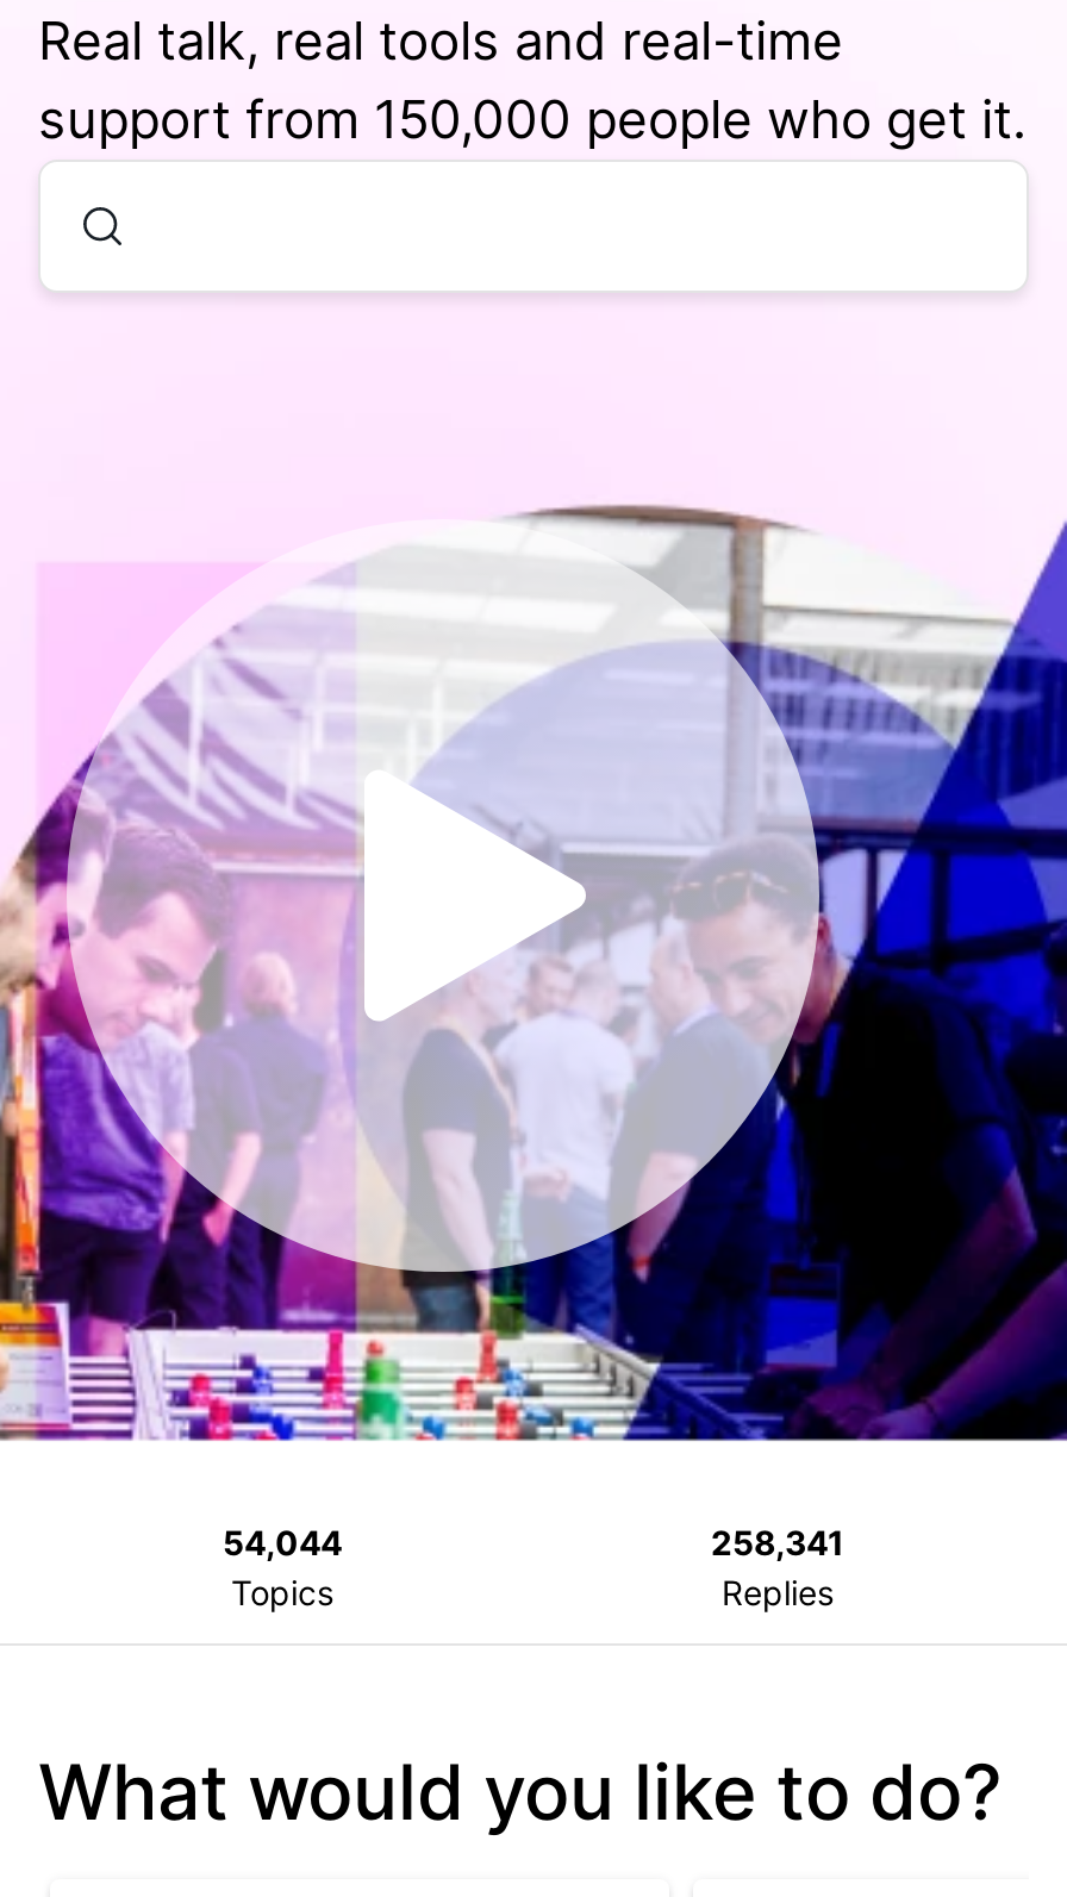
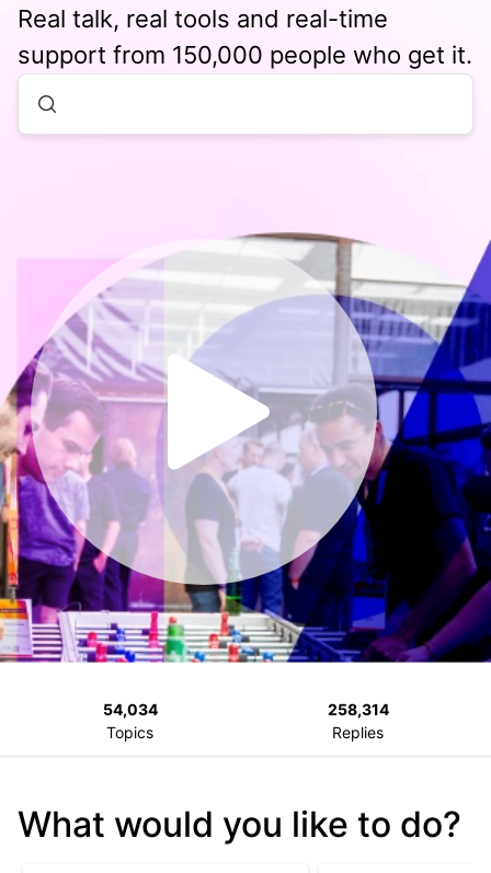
[223,1522,342,1563] 54,044 -> [102,700,157,719] 54,034
[711,1522,844,1563] 258,341 -> [327,700,389,719] 258,314

